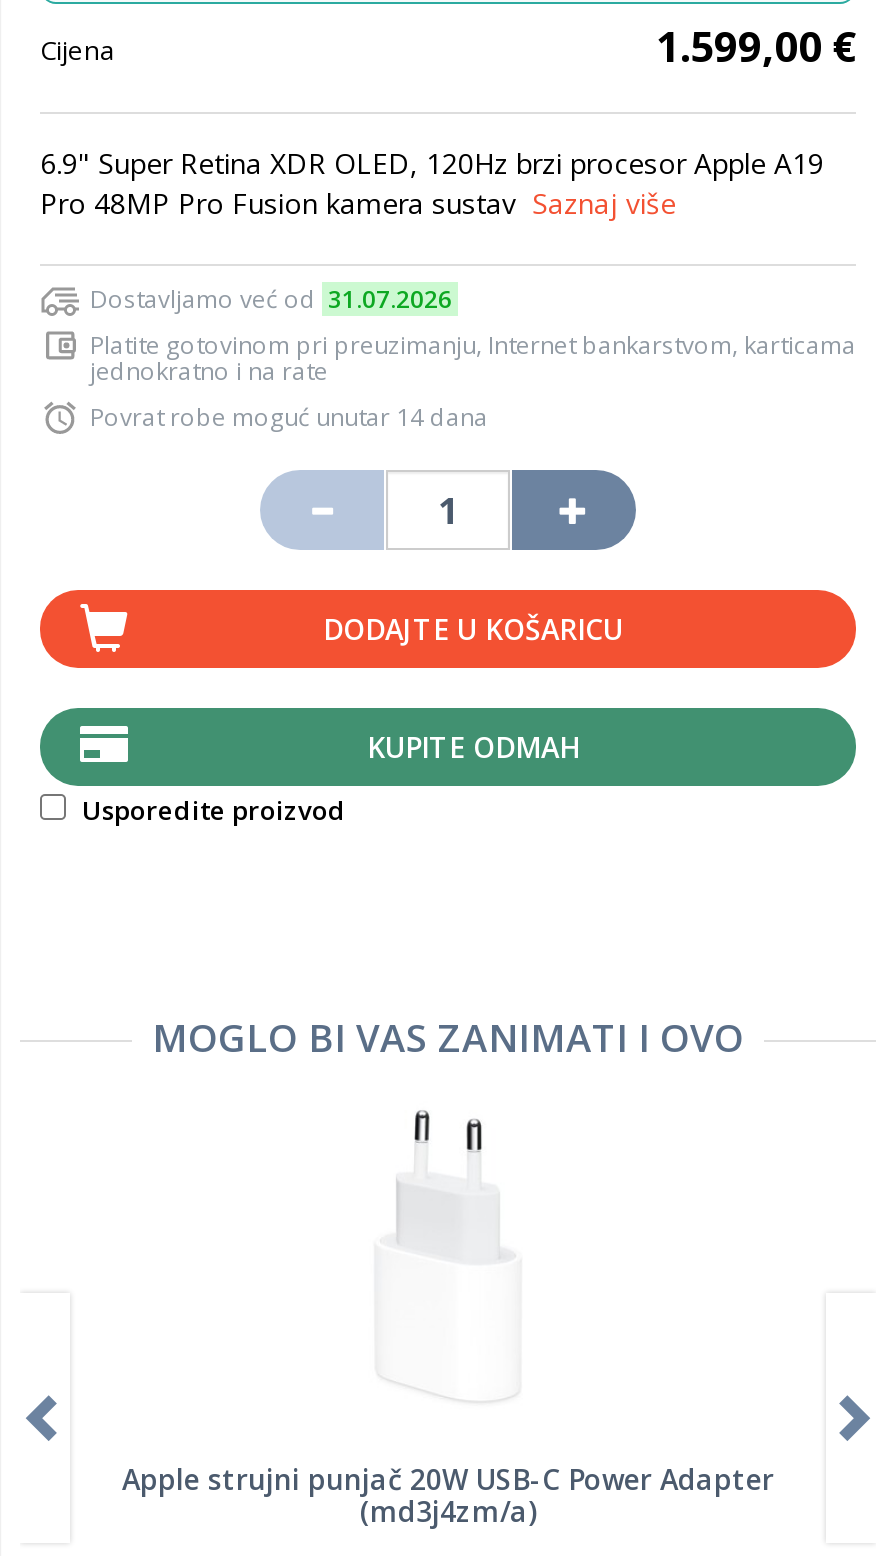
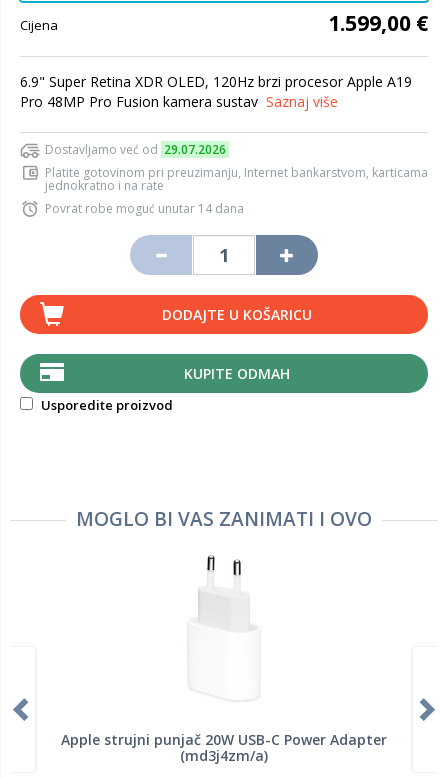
[90,282,452,316] Dostavljamo već od 31.07.2026 -> [45,141,226,158] Dostavljamo već od 29.07.2026

